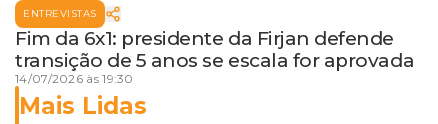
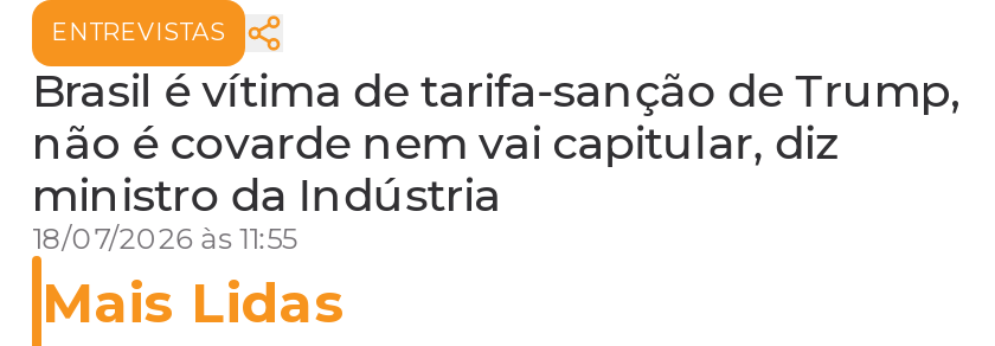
[15,27,414,86] Fim da 6x1: presidente da Firjan defende | transição de 5 anos se escala for aprovada | 14/07/2026 às 19:30 -> [32,65,961,257] Brasil é vítima de tarifa-sanção de Trump, | não é covarde nem vai capitular, diz | ministro da Indústria | 18/07/2026 às 11:55

